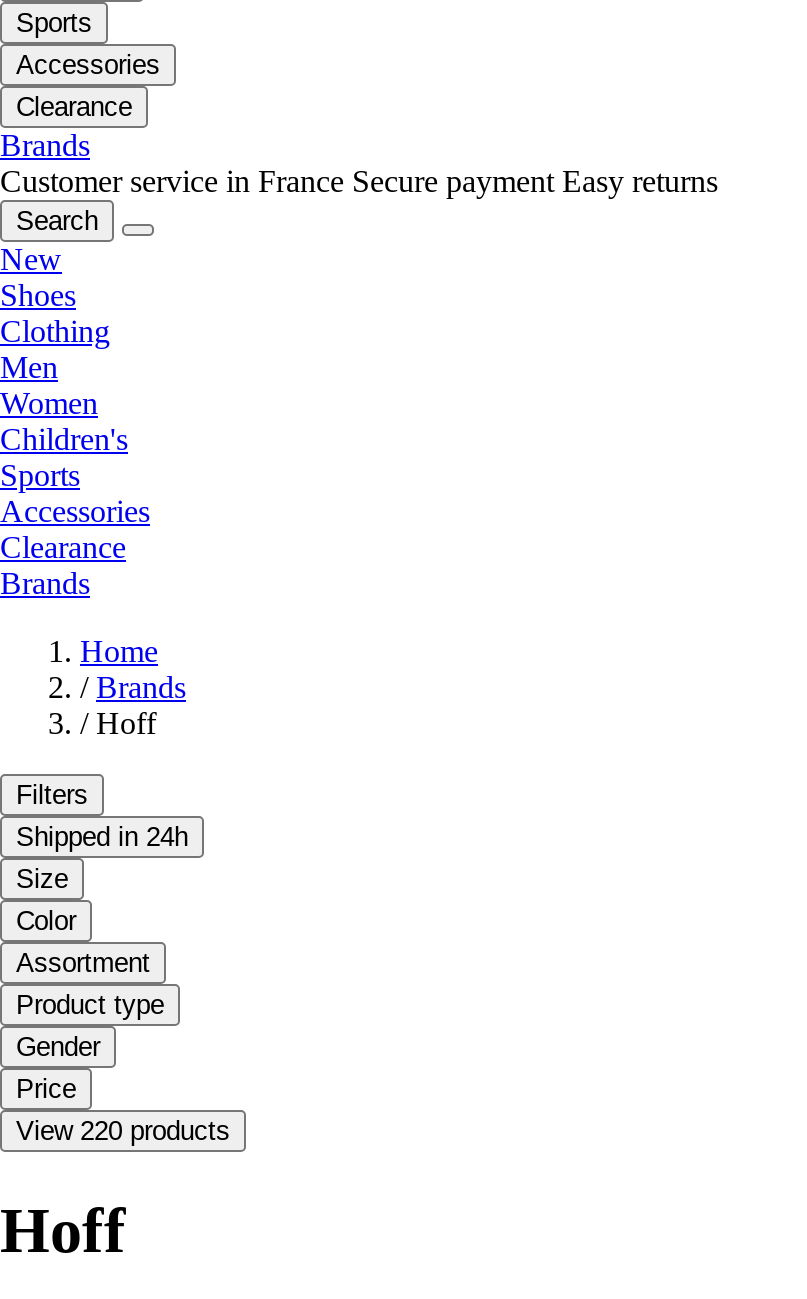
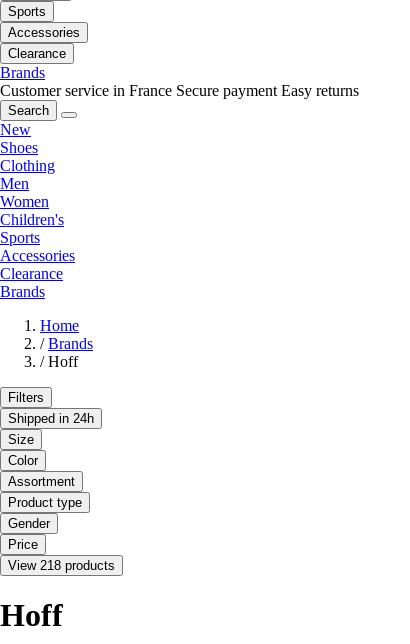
[16,1116,230,1146] View 220 products -> [8,558,115,573] View 218 products

